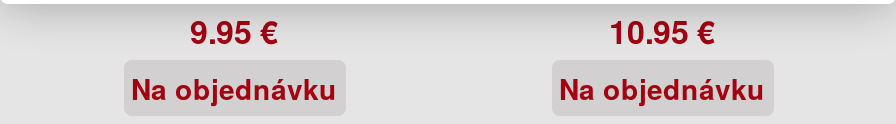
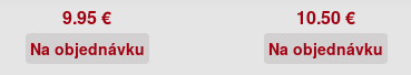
[609,7,715,53] 10.95 € -> [296,4,355,29] 10.50 €

